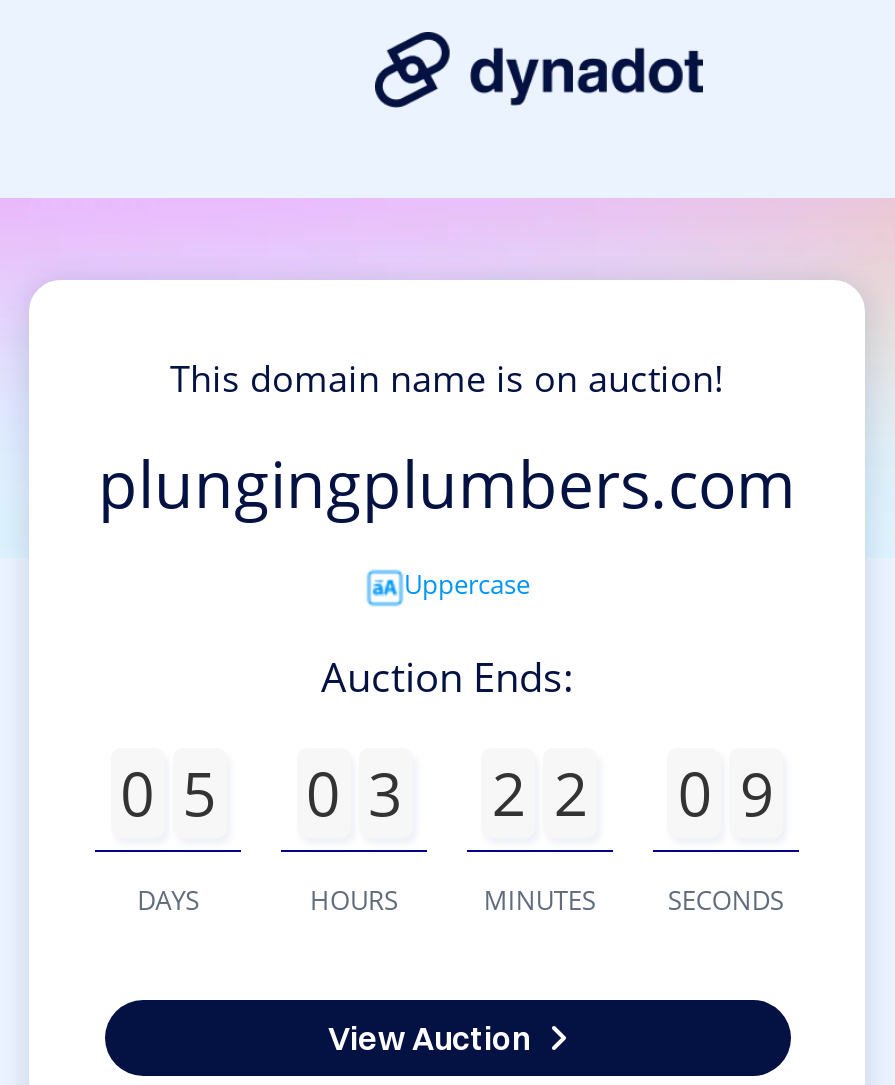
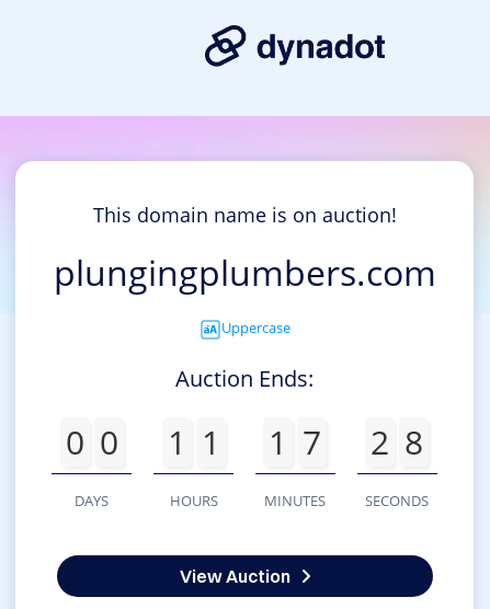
[120,752,216,834] 0 5 -> [65,420,118,464] 0 0
[306,752,402,834] 0 3 -> [167,420,220,464] 1 1
[492,752,588,834] 2 2 -> [269,420,322,464] 1 7
[678,752,774,834] 0 9 -> [371,420,423,464] 2 8

